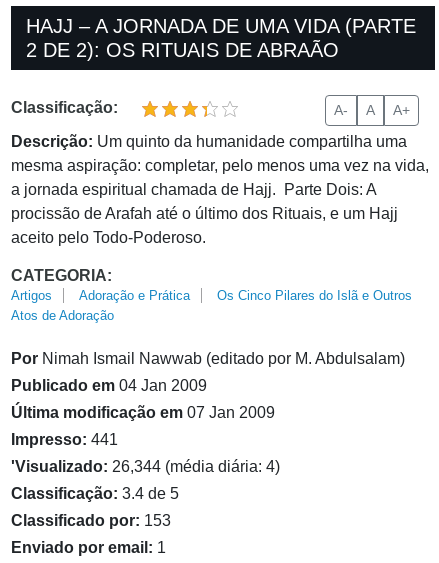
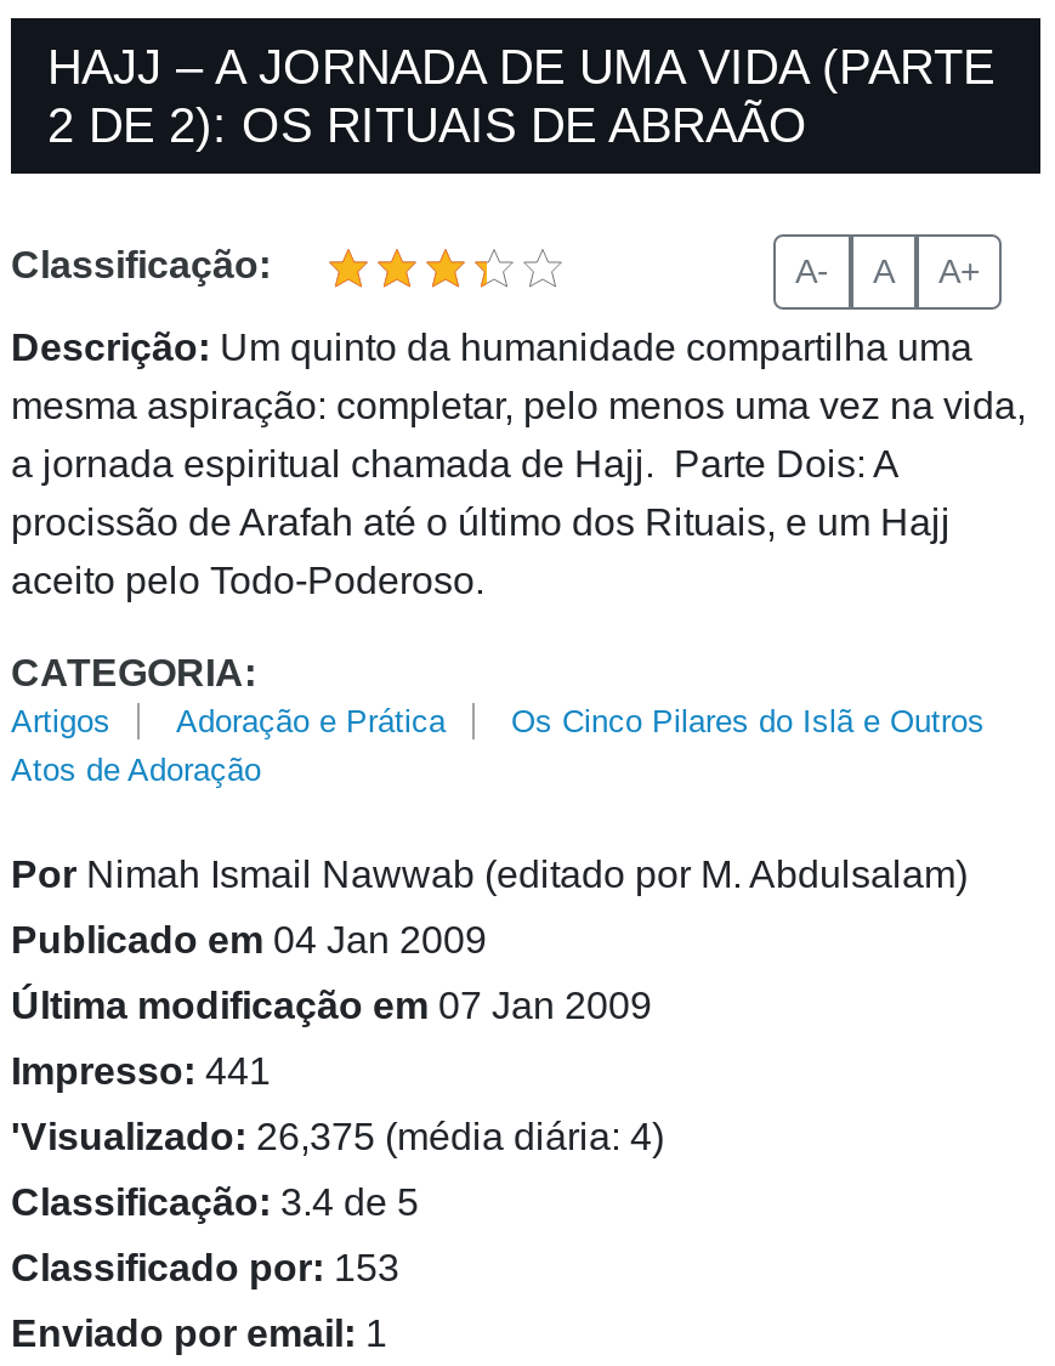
[11,458,280,475] 'Visualizado: 26,344 (média diária: 4) -> [11,1116,664,1157] 'Visualizado: 26,375 (média diária: 4)

